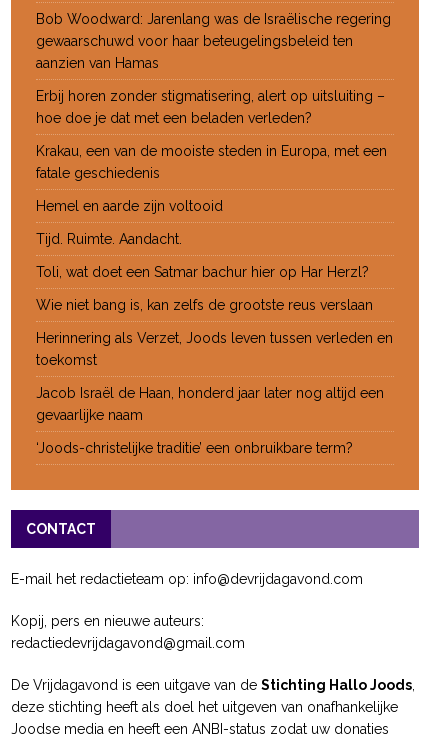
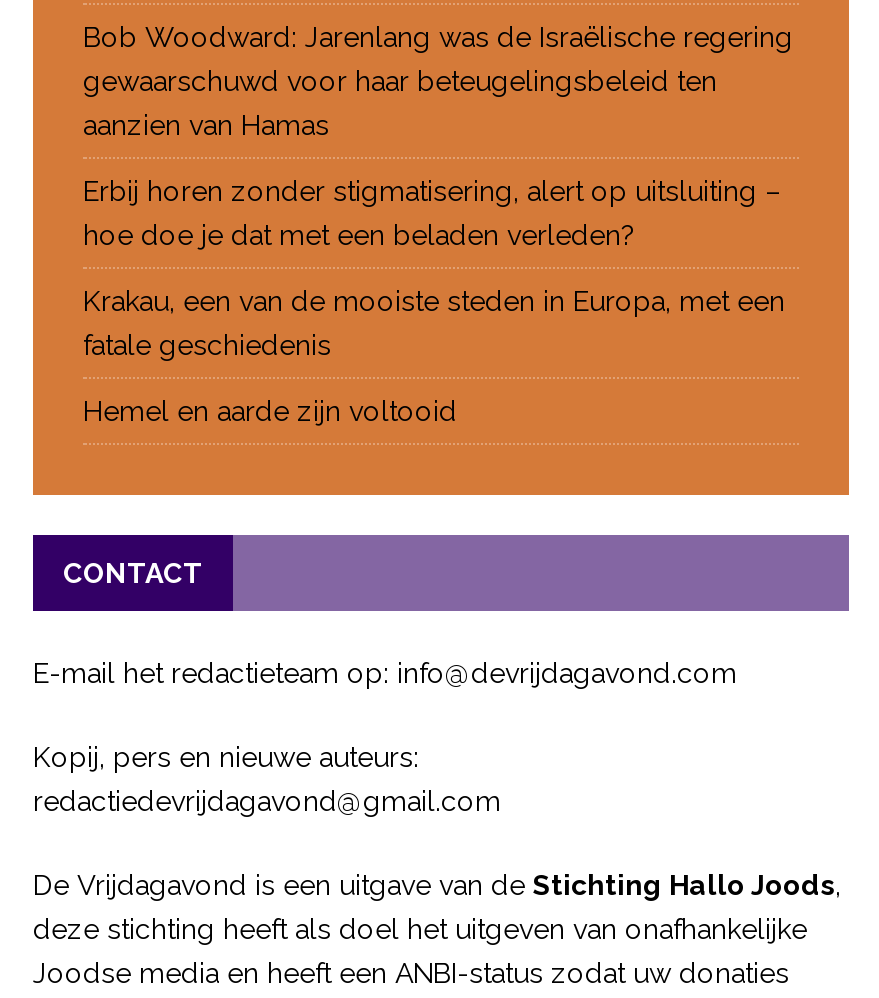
[36,230,393,455] Tijd. Ruimte. Aandacht. | Toli, wat doet een Satmar bachur hier op Har Herzl? | Wie niet bang is, kan zelfs de grootste reus verslaan | Herinnering als Verzet, Joods leven tussen verleden en | toekomst | Jacob Israël de Haan, honderd jaar later nog altijd een | gevaarlijke naam | ‘Joods-christelijke traditie’ een onbruikbare term? -> none

